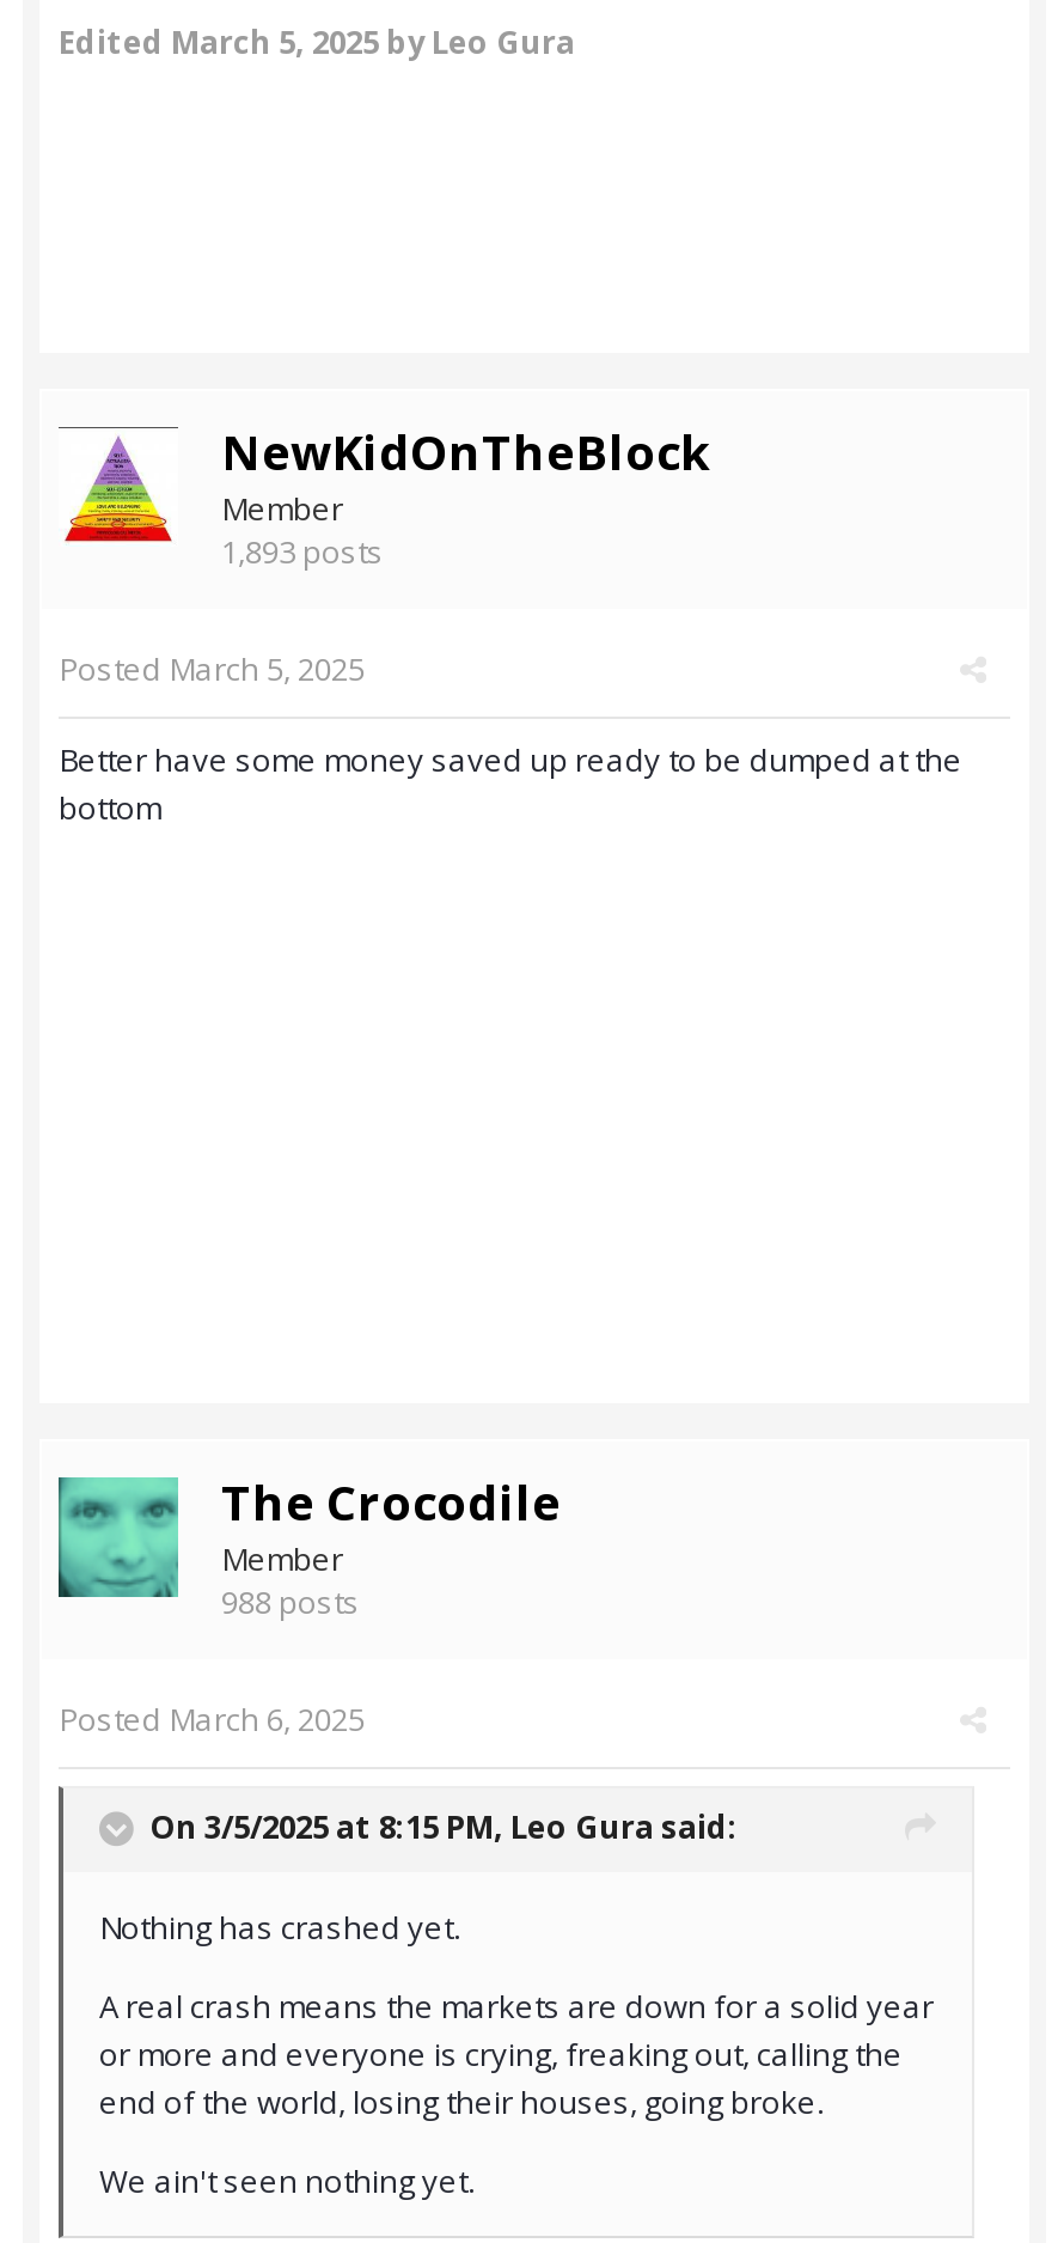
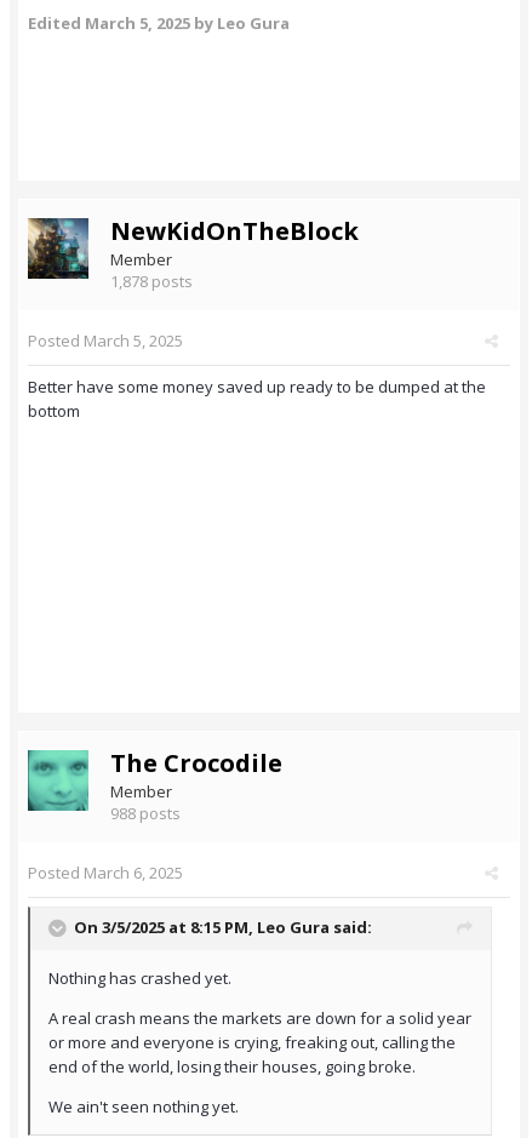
[59,427,384,573] [image] | 1,893 posts -> [27,217,193,292] [image] | 1,878 posts

